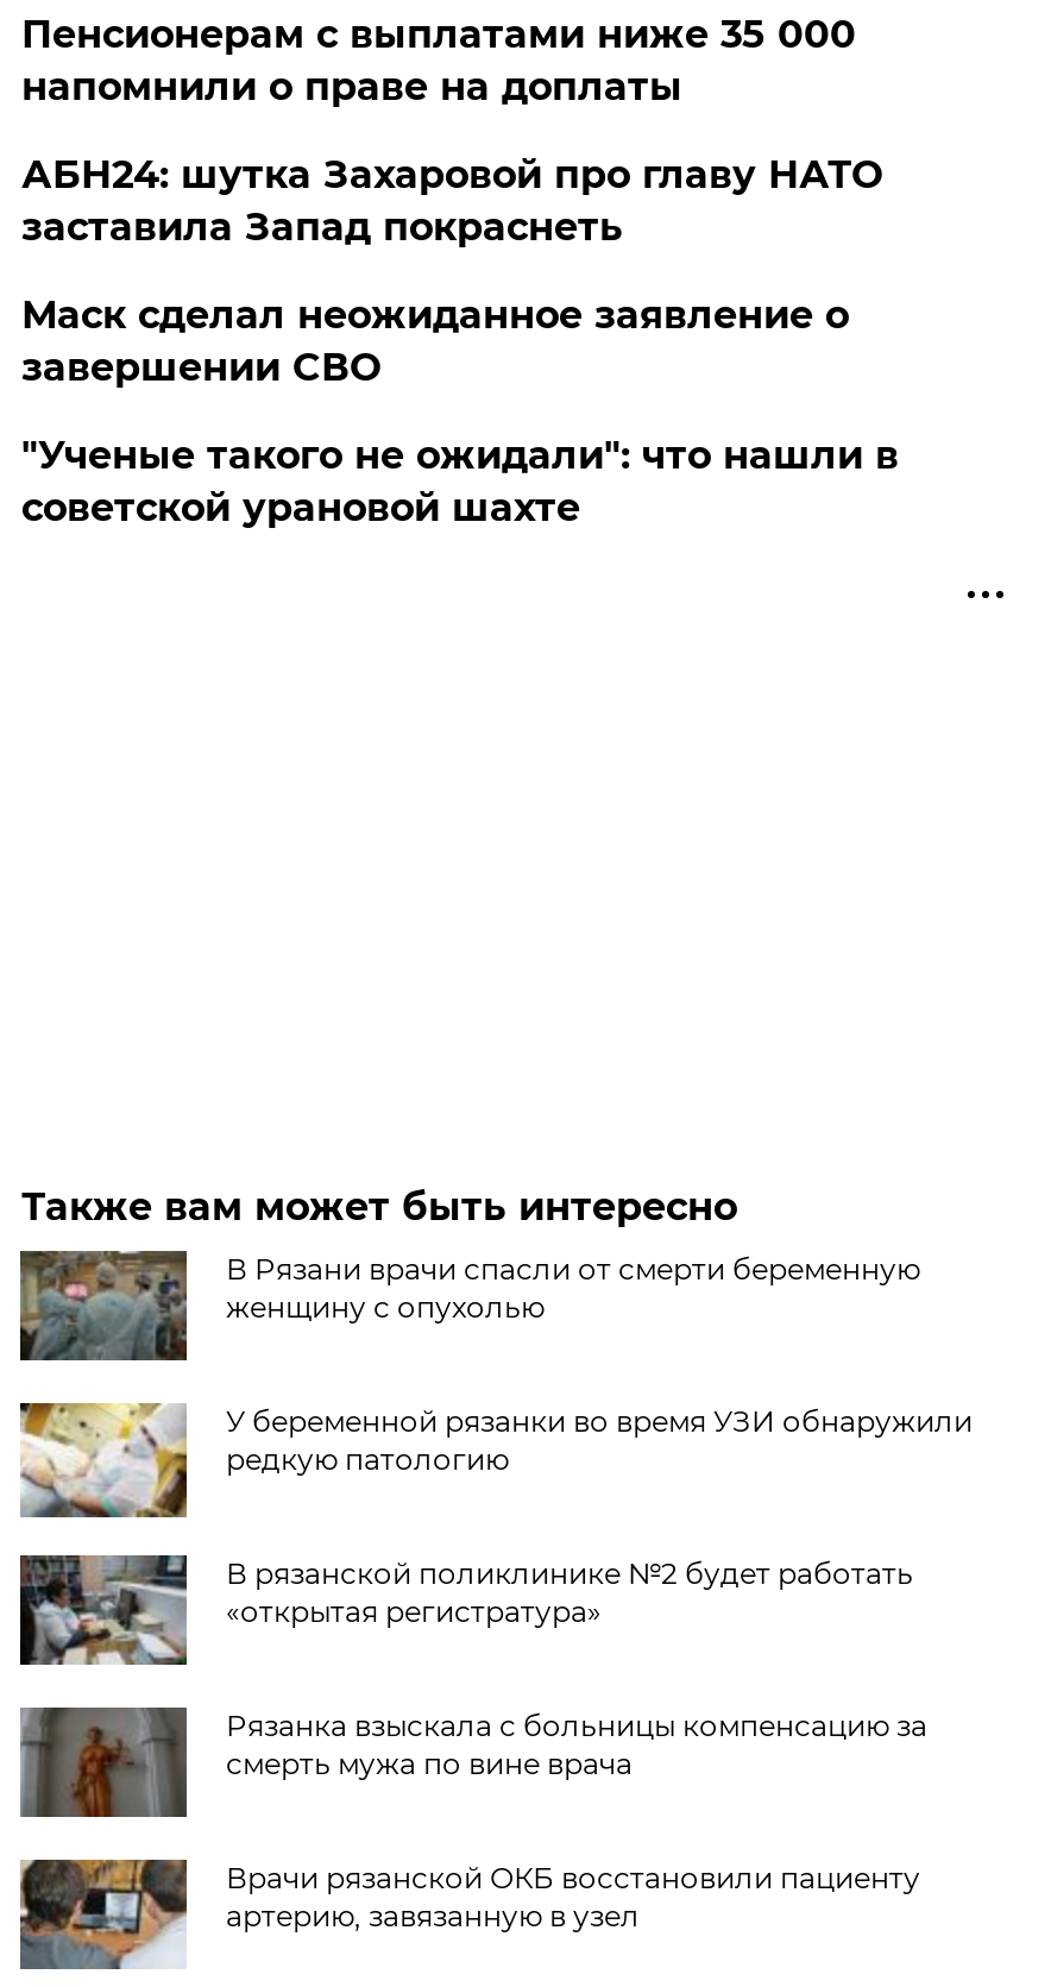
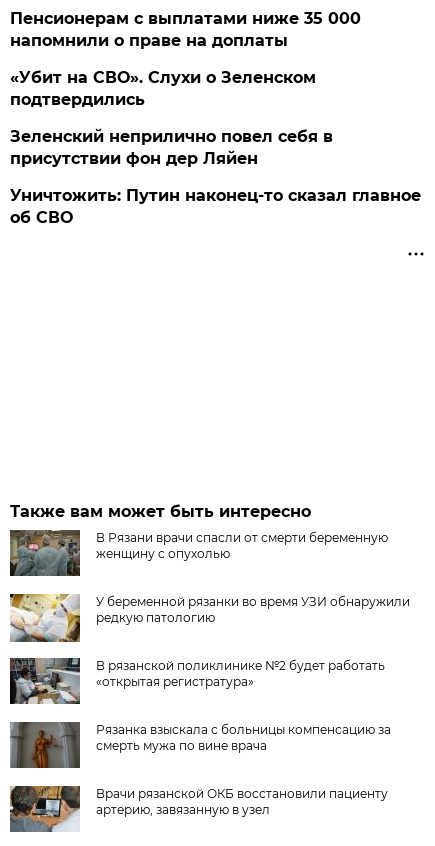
[21,152,882,249] АБН24: шутка Захаровой про главу НАТО | заставила Запад покраснеть -> [10,68,316,109] «Убит на СВО». Слухи о Зеленском | подтвердились
[21,292,849,390] Маск сделал неожиданное заявление о | завершении СВО -> [10,127,333,168] Зеленский неприлично повел cебя в | присутствии фон дер Ляйен
[21,433,899,530] "Ученые такого не ожидали": что нашли в | советской урановой шахте -> [10,186,421,227] Уничтожить: Путин наконец-то сказал главное | об СВО

